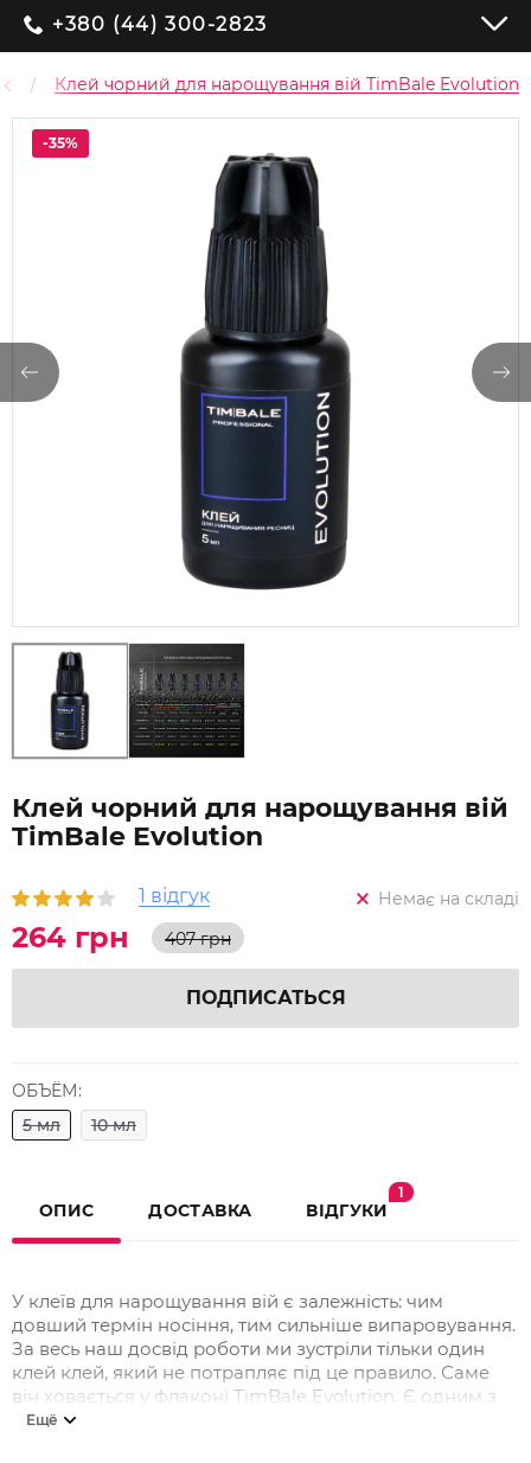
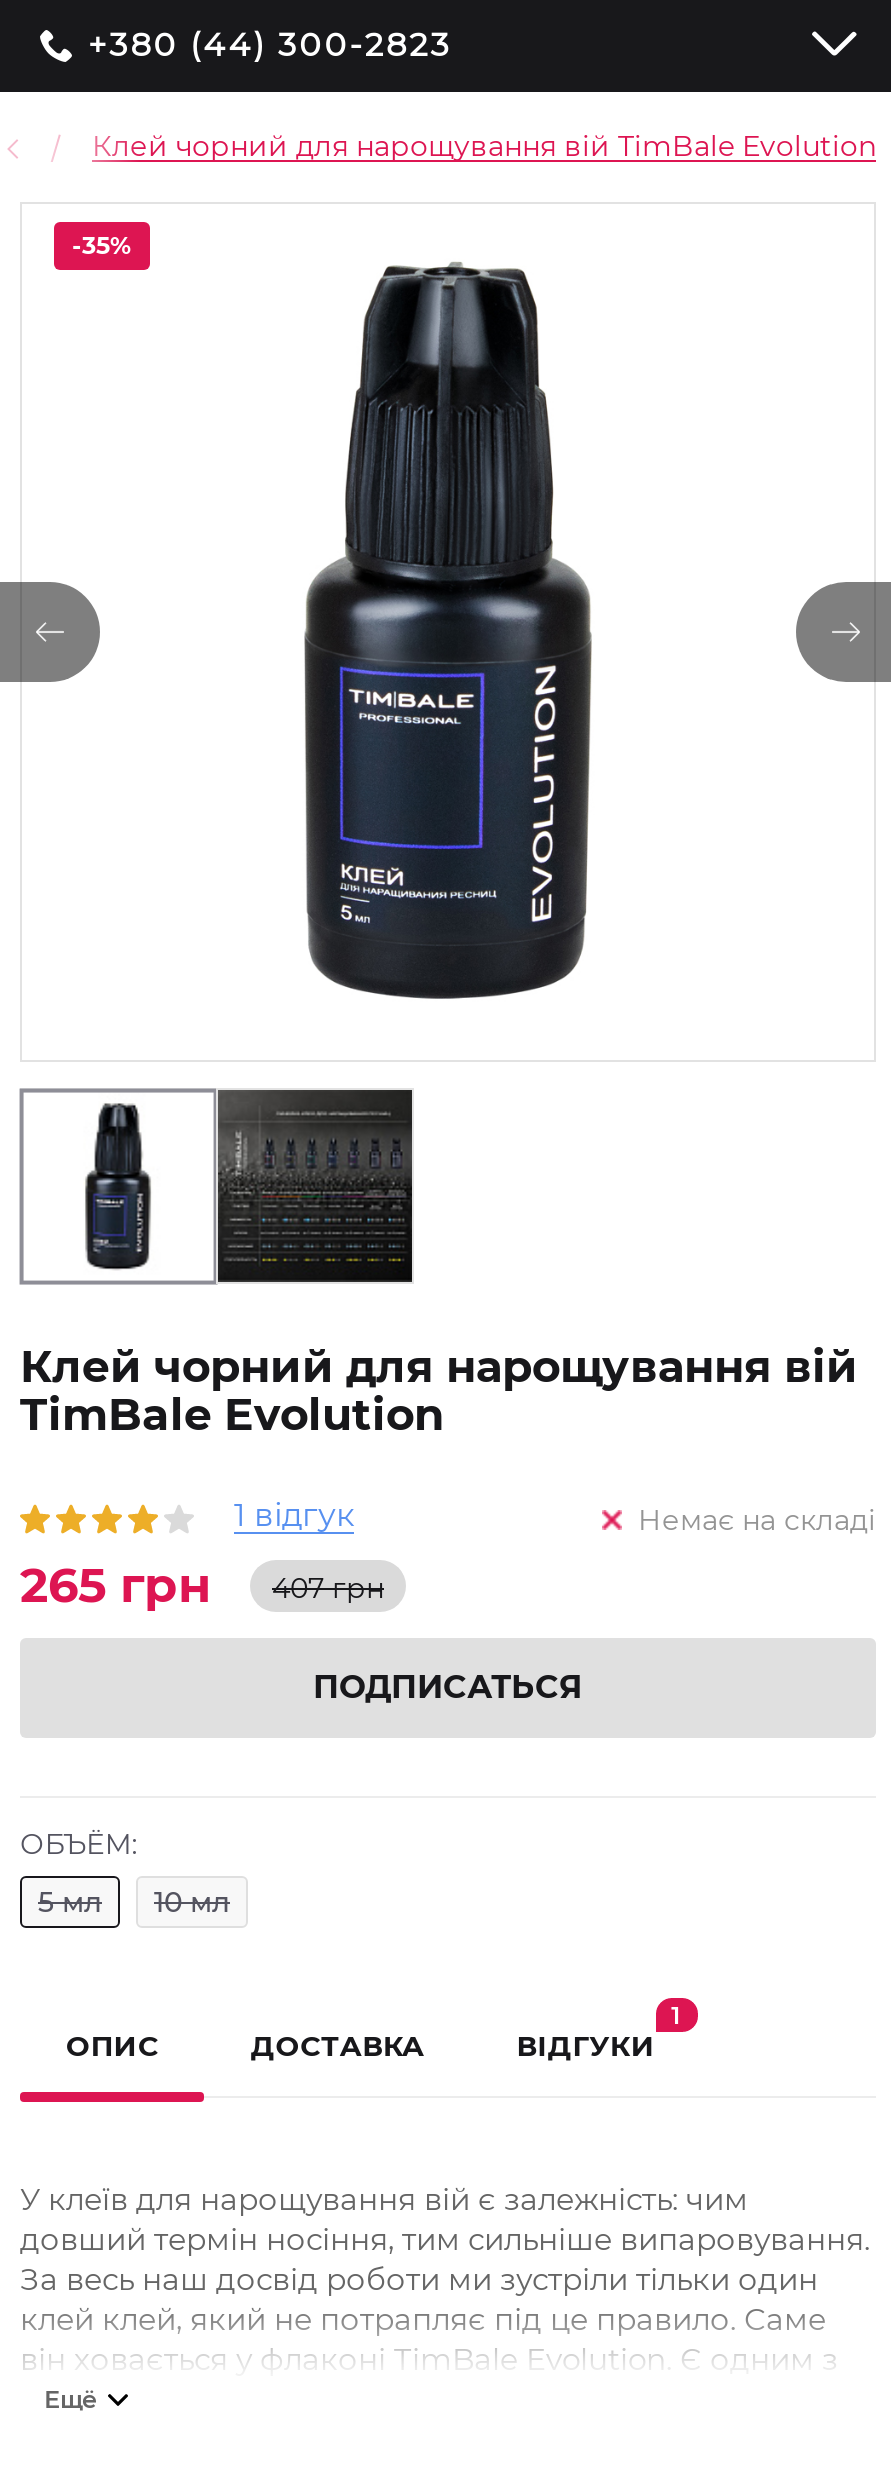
[12,920,129,955] 264 грн -> [20,1557,212,1615] 265 грн

